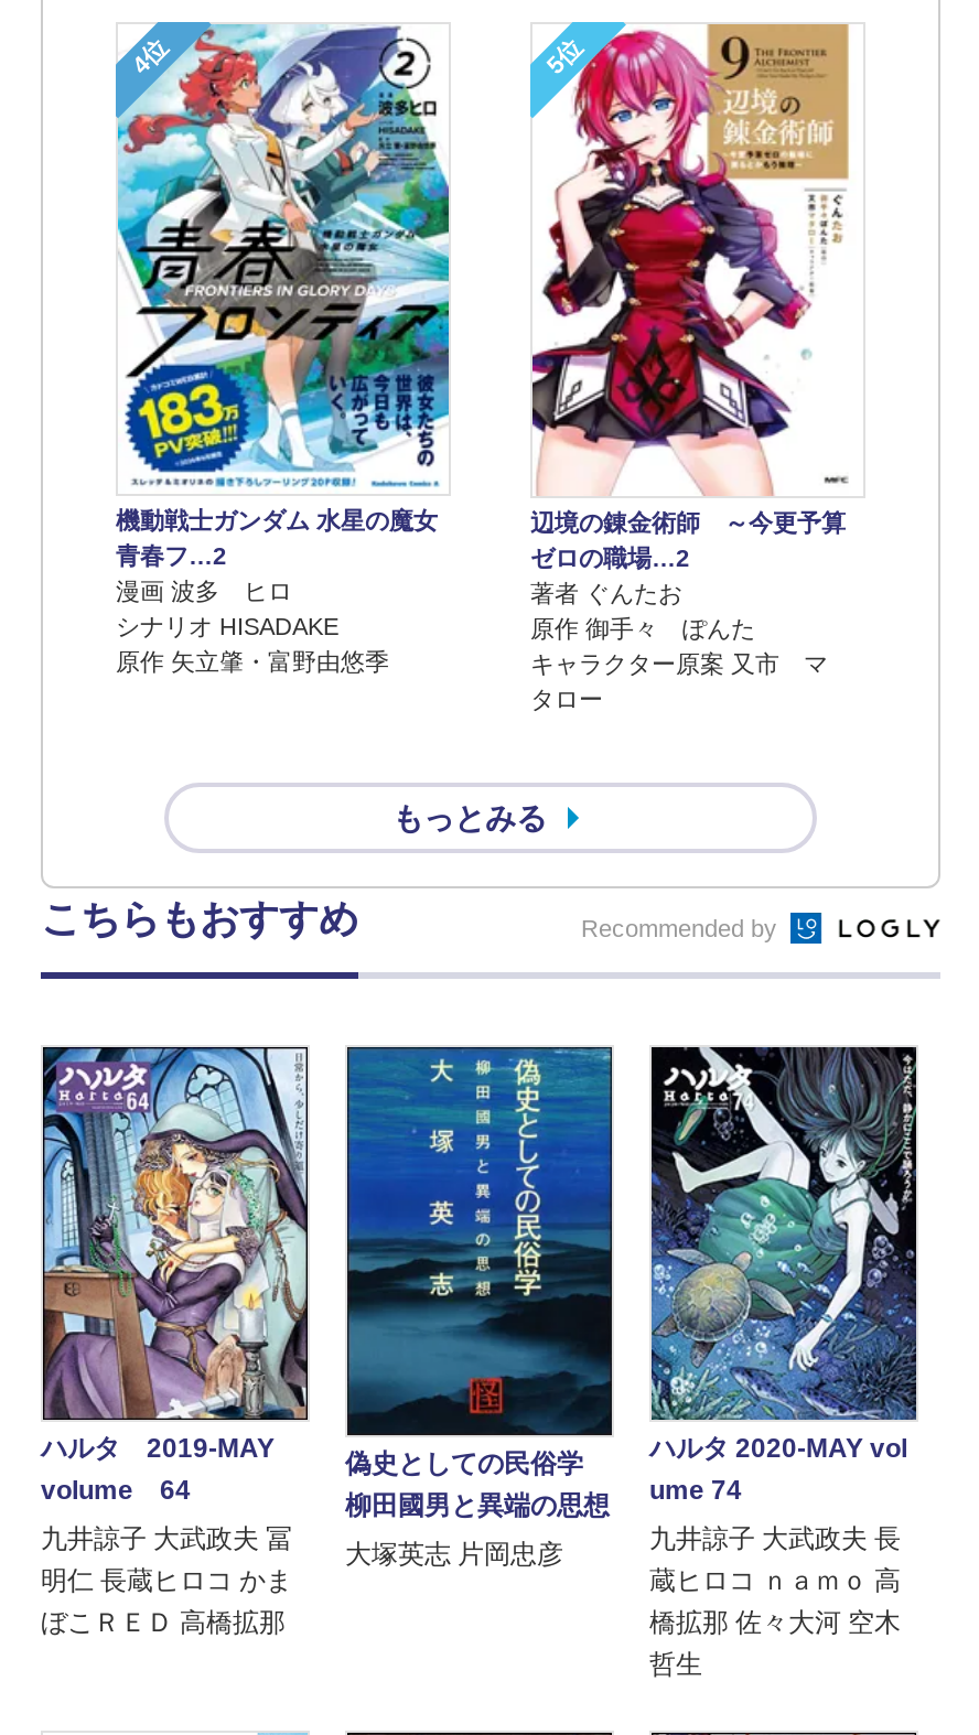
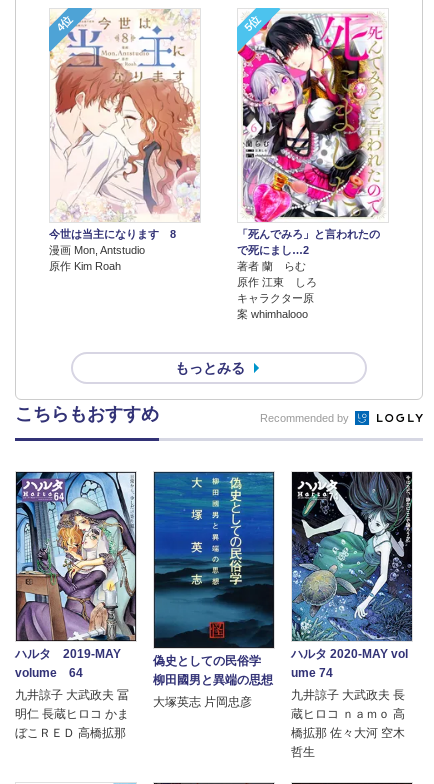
[116,22,451,675] [image] | 機動戦士ガンダム 水星の魔女 | 青春フ…2 | 漫画 波多 ヒロ | シナリオ HISADAKE | 原作 矢立肇・富野由悠季 -> [49,9,201,272] [image] | 今世は当主になります 8 | 漫画 Mon, Antstudio | 原作 Kim Roah
[530,22,854,712] [image] | 辺境の錬金術師 ～今更予算 | ゼロの職場…2 | 著者 ぐんたお | 原作 御手々 ぽんた | キャラクター原案 又市 マ | タロー -> [237,9,385,320] [image] | 「死んでみろ」と言われたの | で死にまし…2 | 著者 蘭 らむ | 原作 江東 しろ | キャラクター原 | 案 whimhalooo

